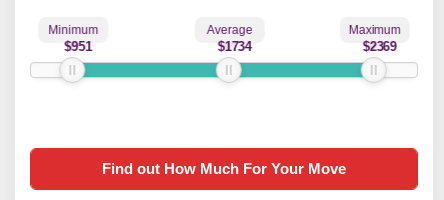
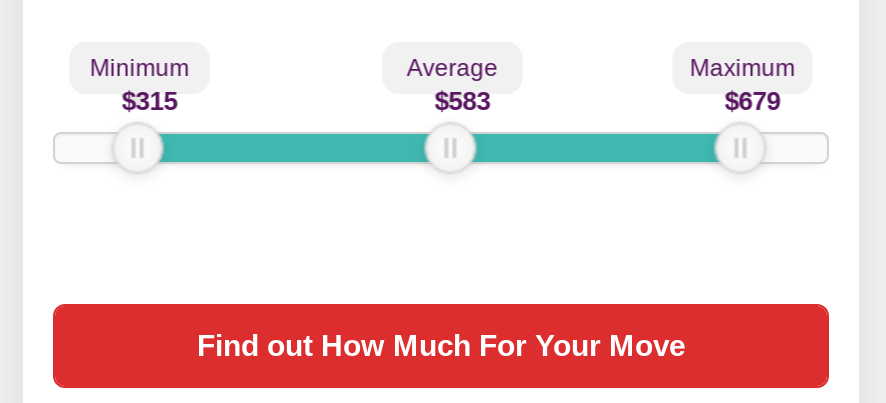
[64,39,92,54] $951 -> [122,85,177,115] $315
[217,39,252,54] $1734 -> [435,85,490,115] $583
[362,39,397,54] $2369 -> [725,85,780,115] $679

